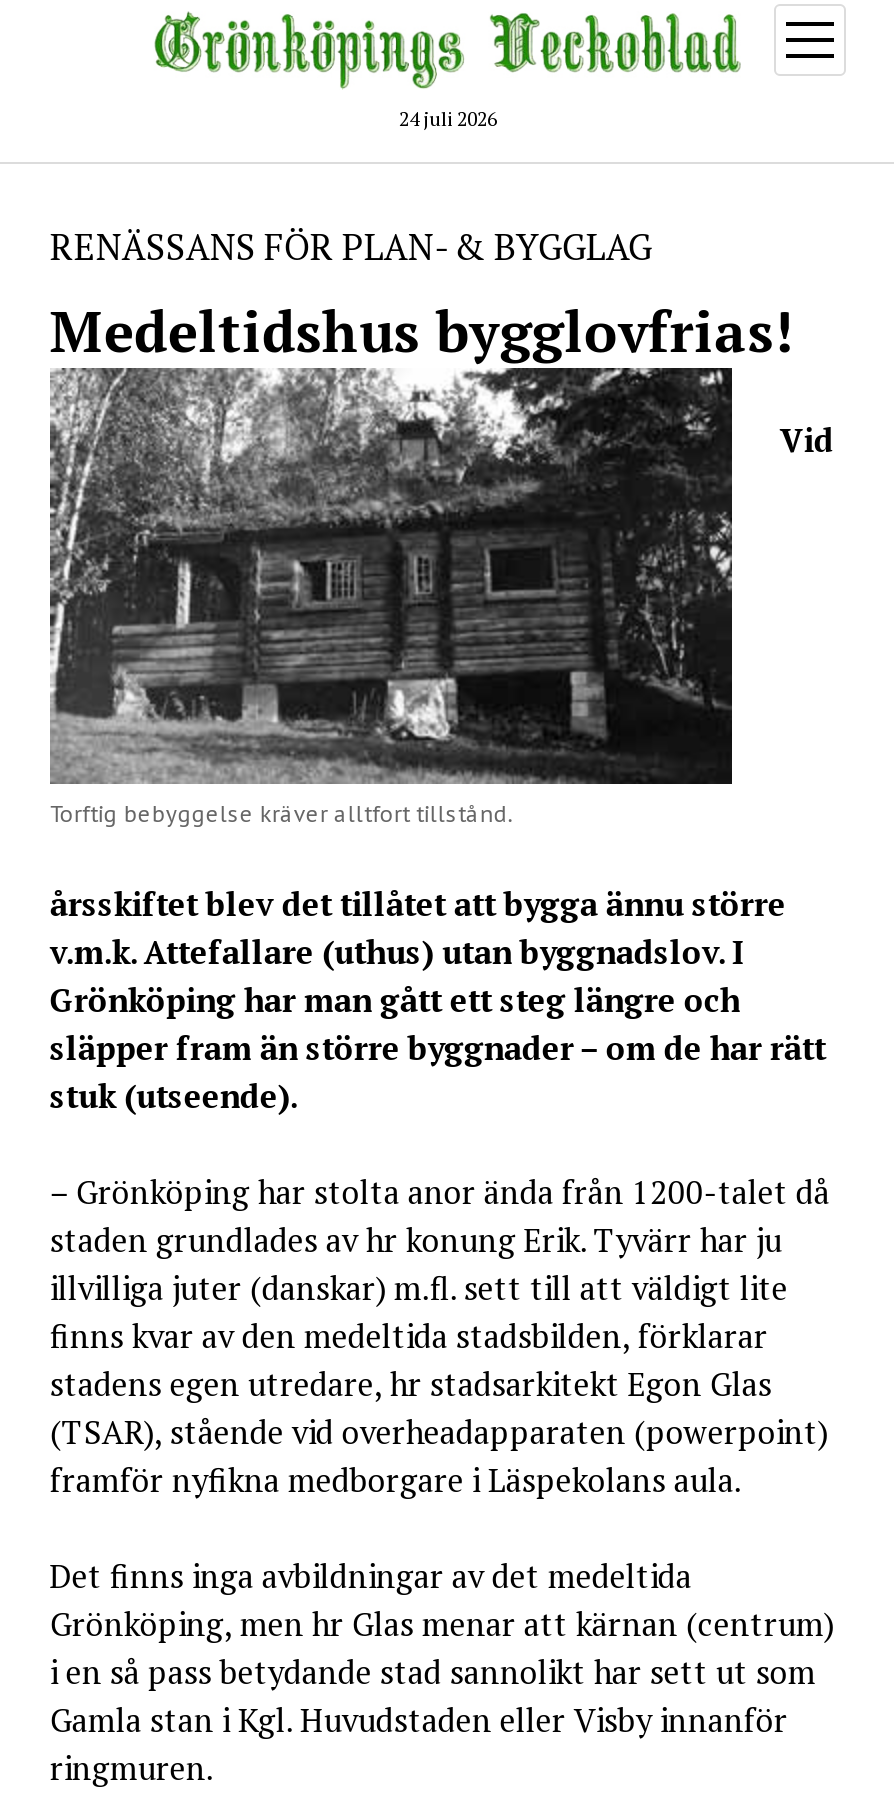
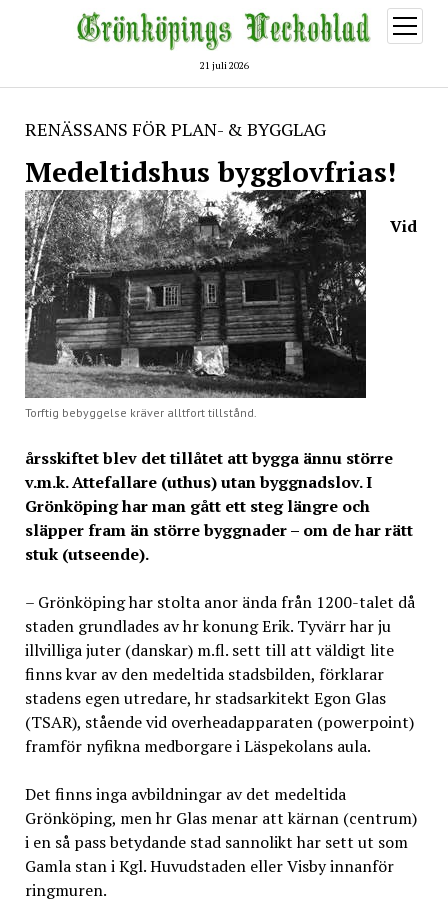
[399,106,497,132] 24 juli 2026 -> [199,59,248,72] 21 juli 2026

